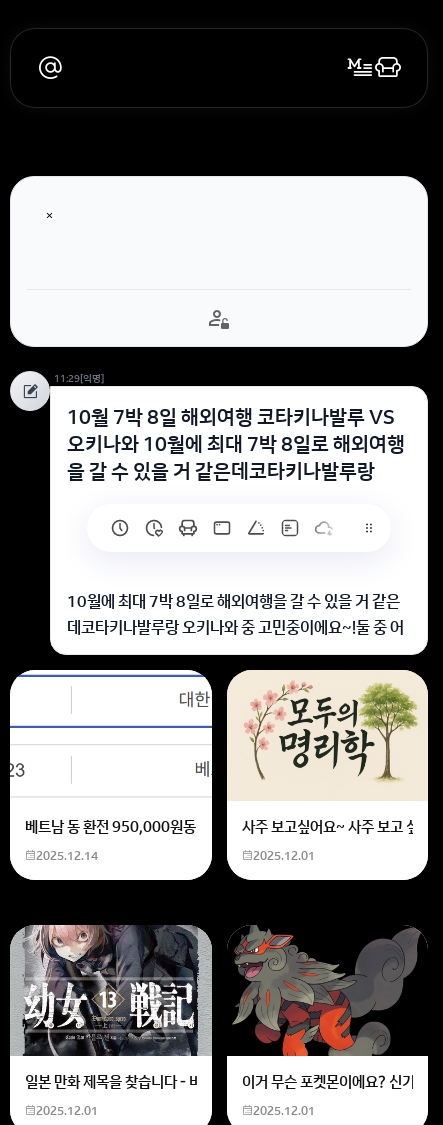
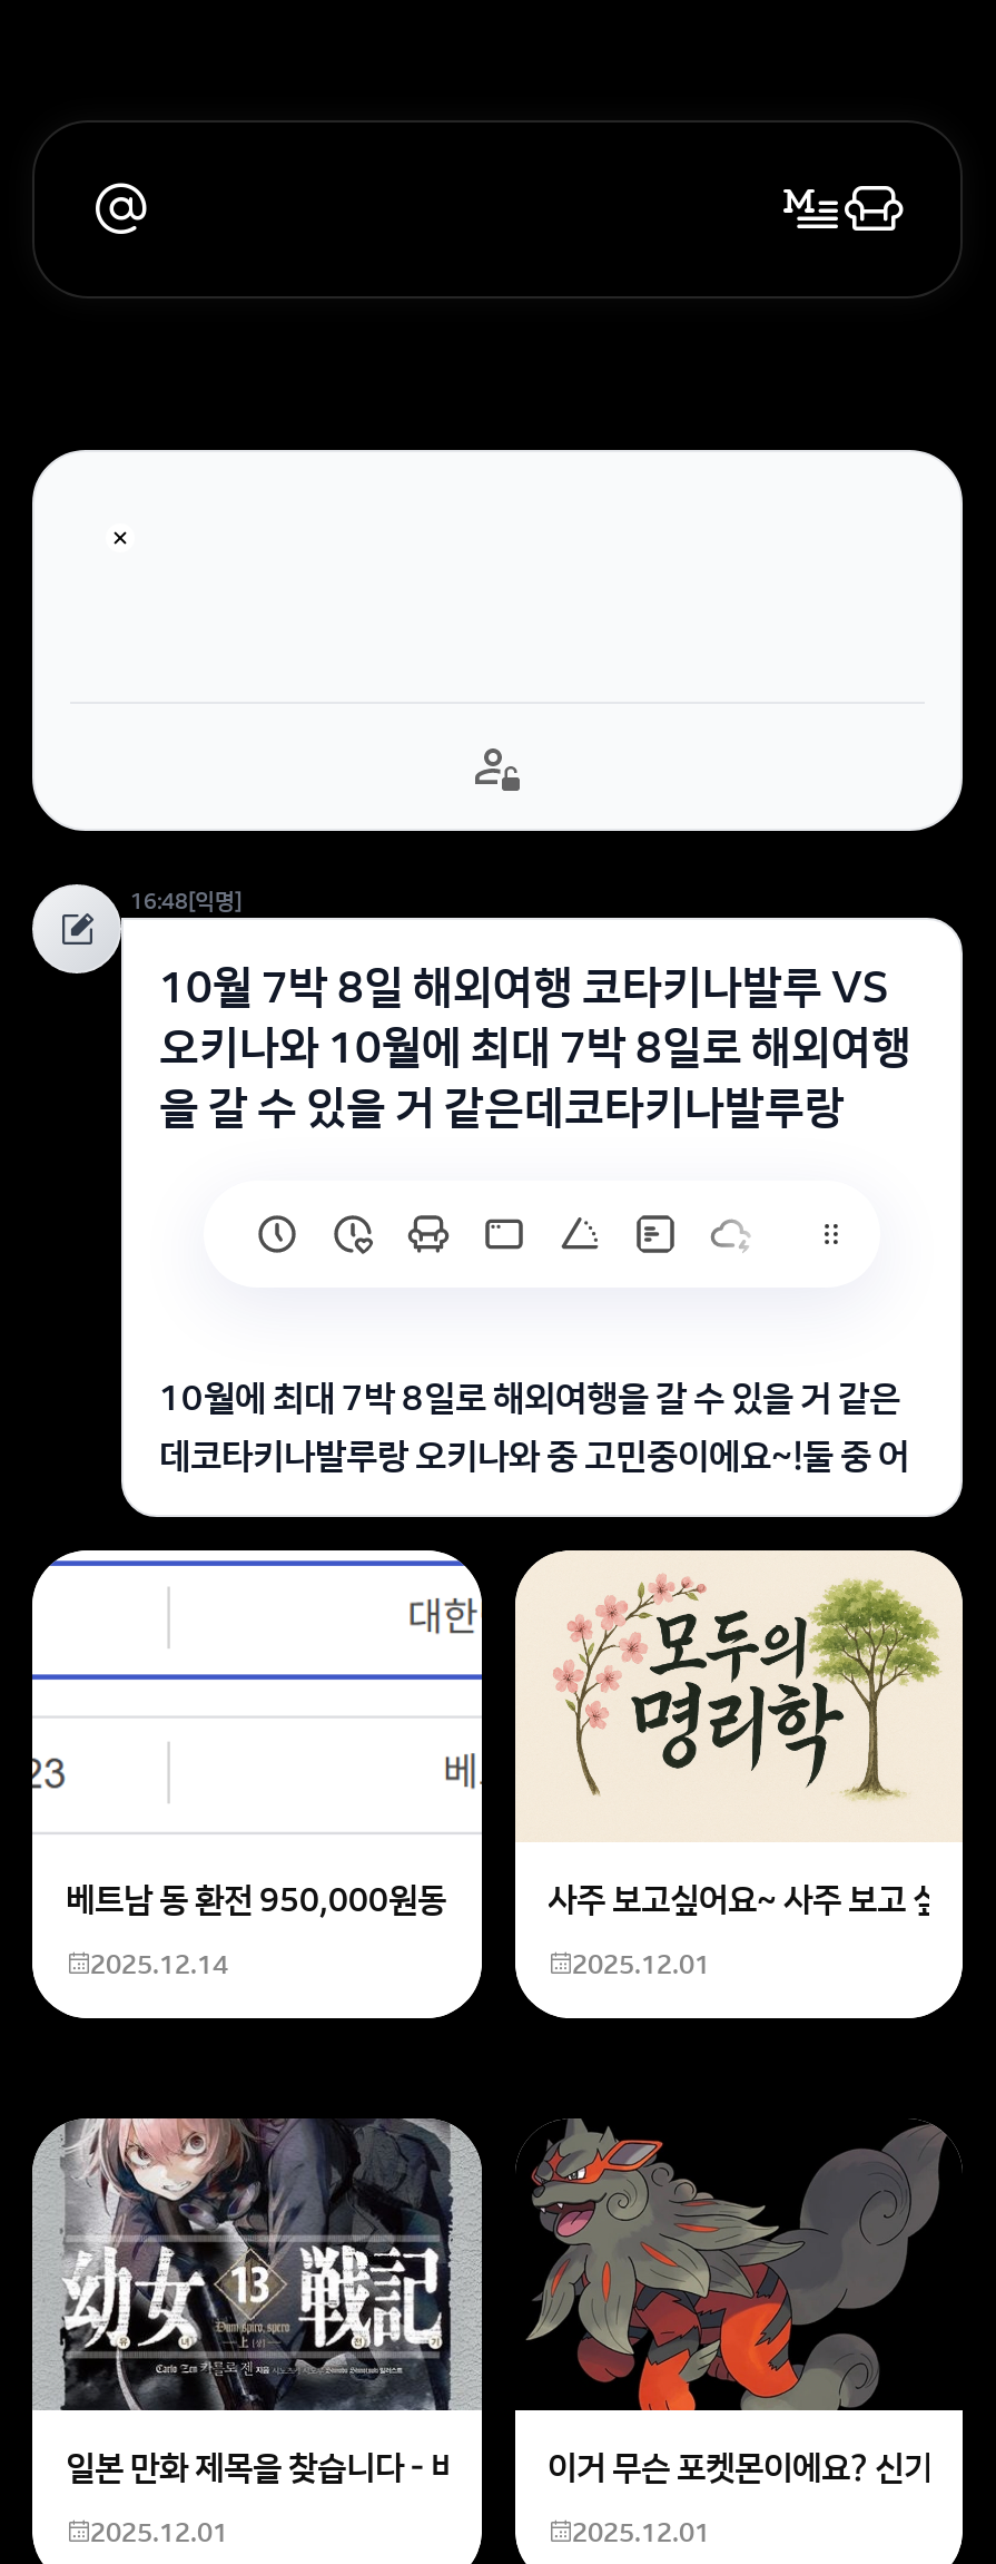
[54,372,104,385] 11:29[익명] -> [130,887,241,916] 16:48[익명]

